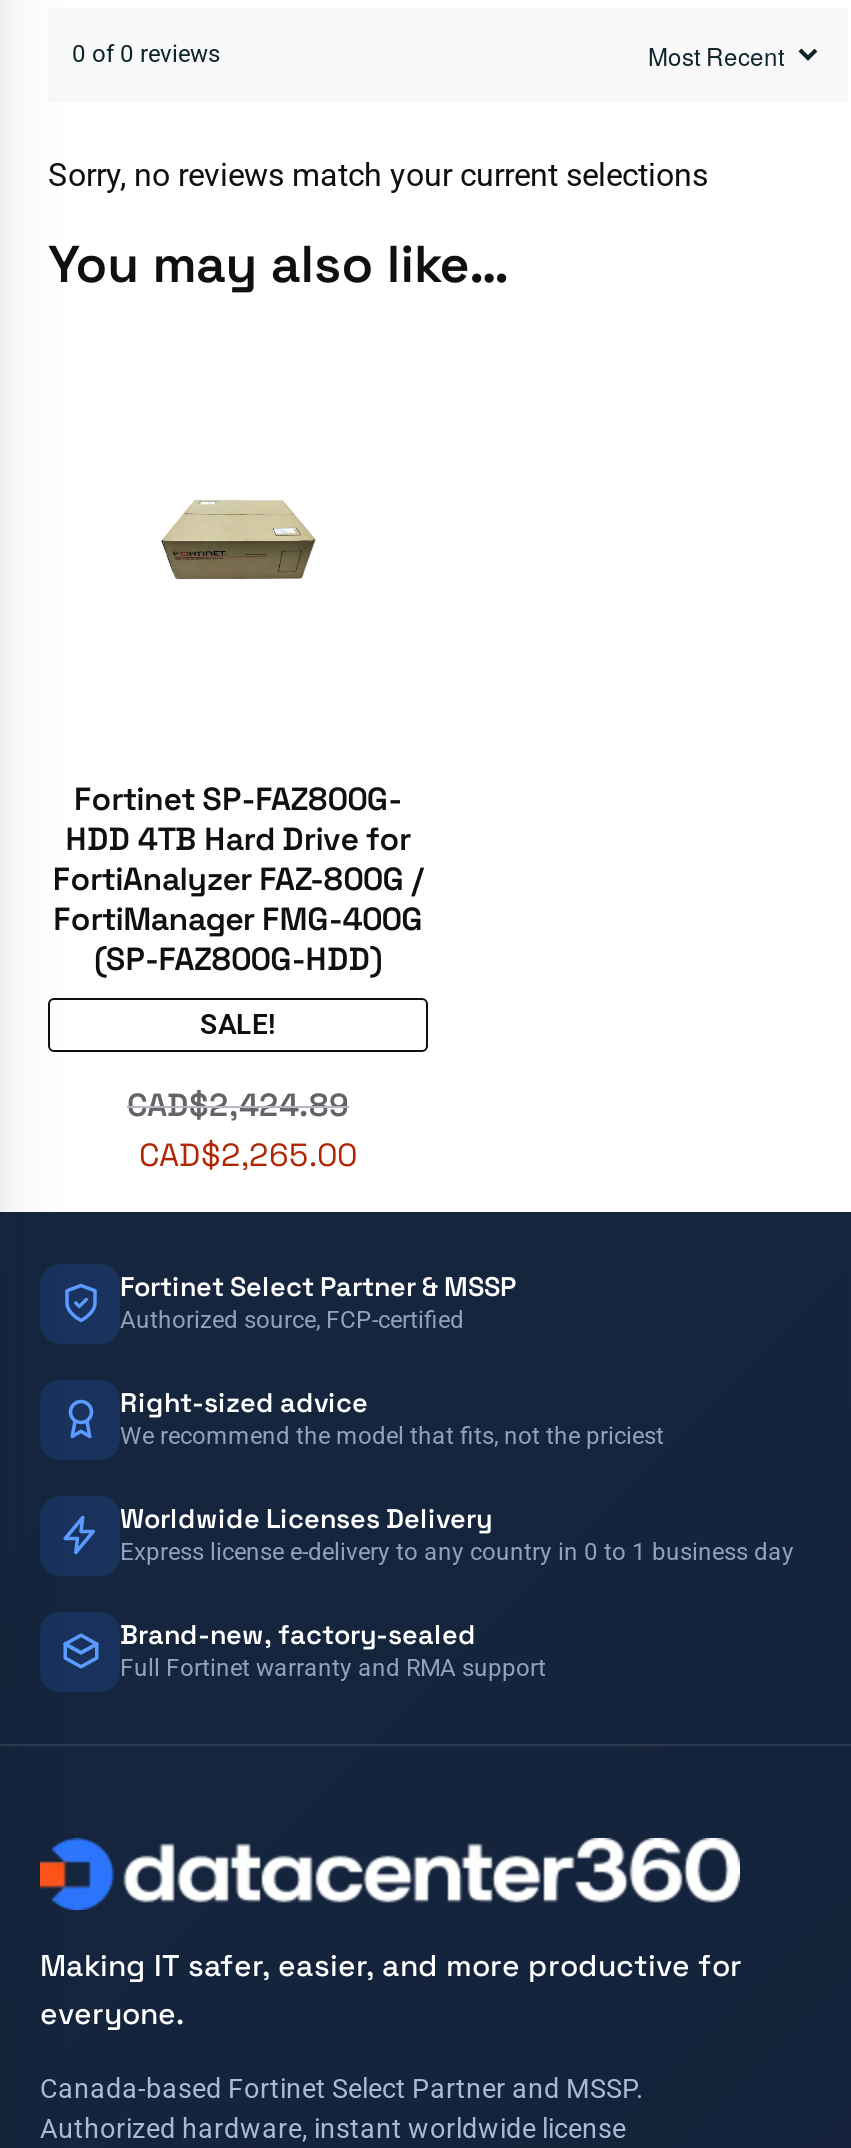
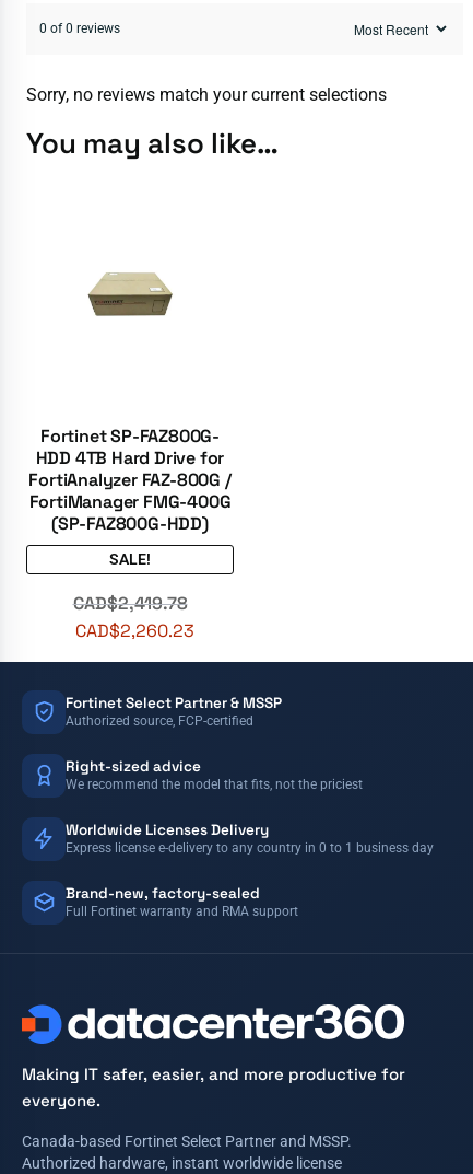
[127,1084,357,1176] CAD$2,424.89 | CAD$2,265.00 -> [73,592,195,642] CAD$2,419.78 | CAD$2,260.23

